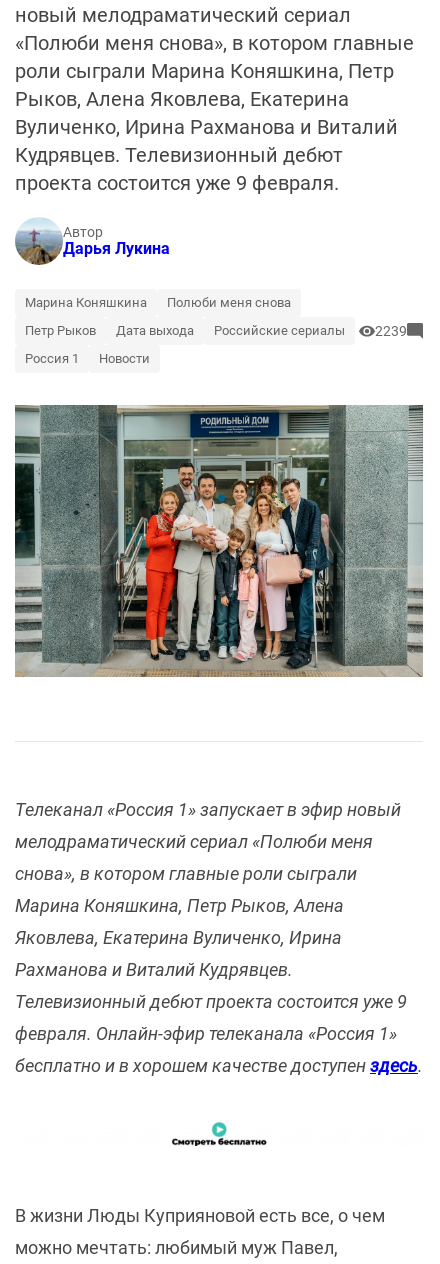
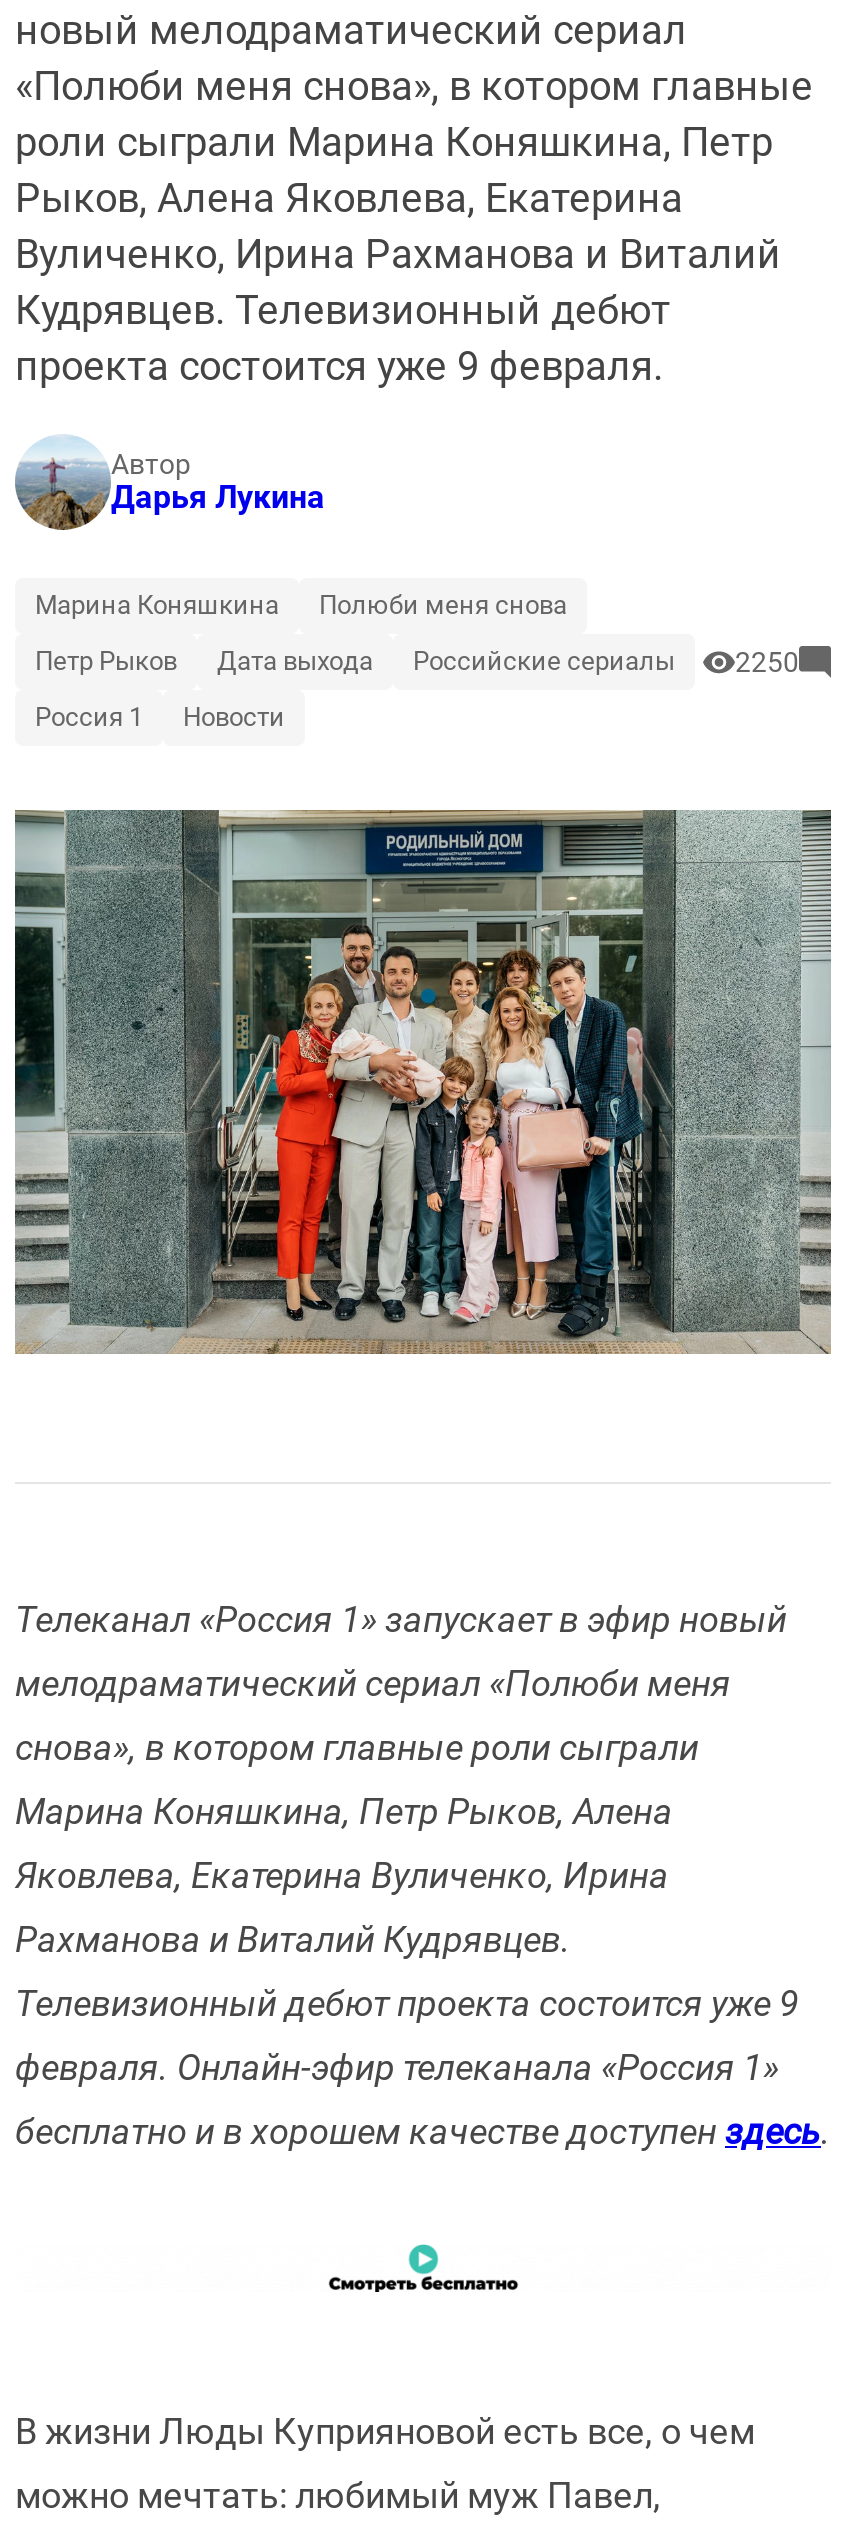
[25,323,407,339] Петр Рыков Дата выхода Российские сериалы 2239 -> [35,646,799,678] Петр Рыков Дата выхода Российские сериалы 2250

